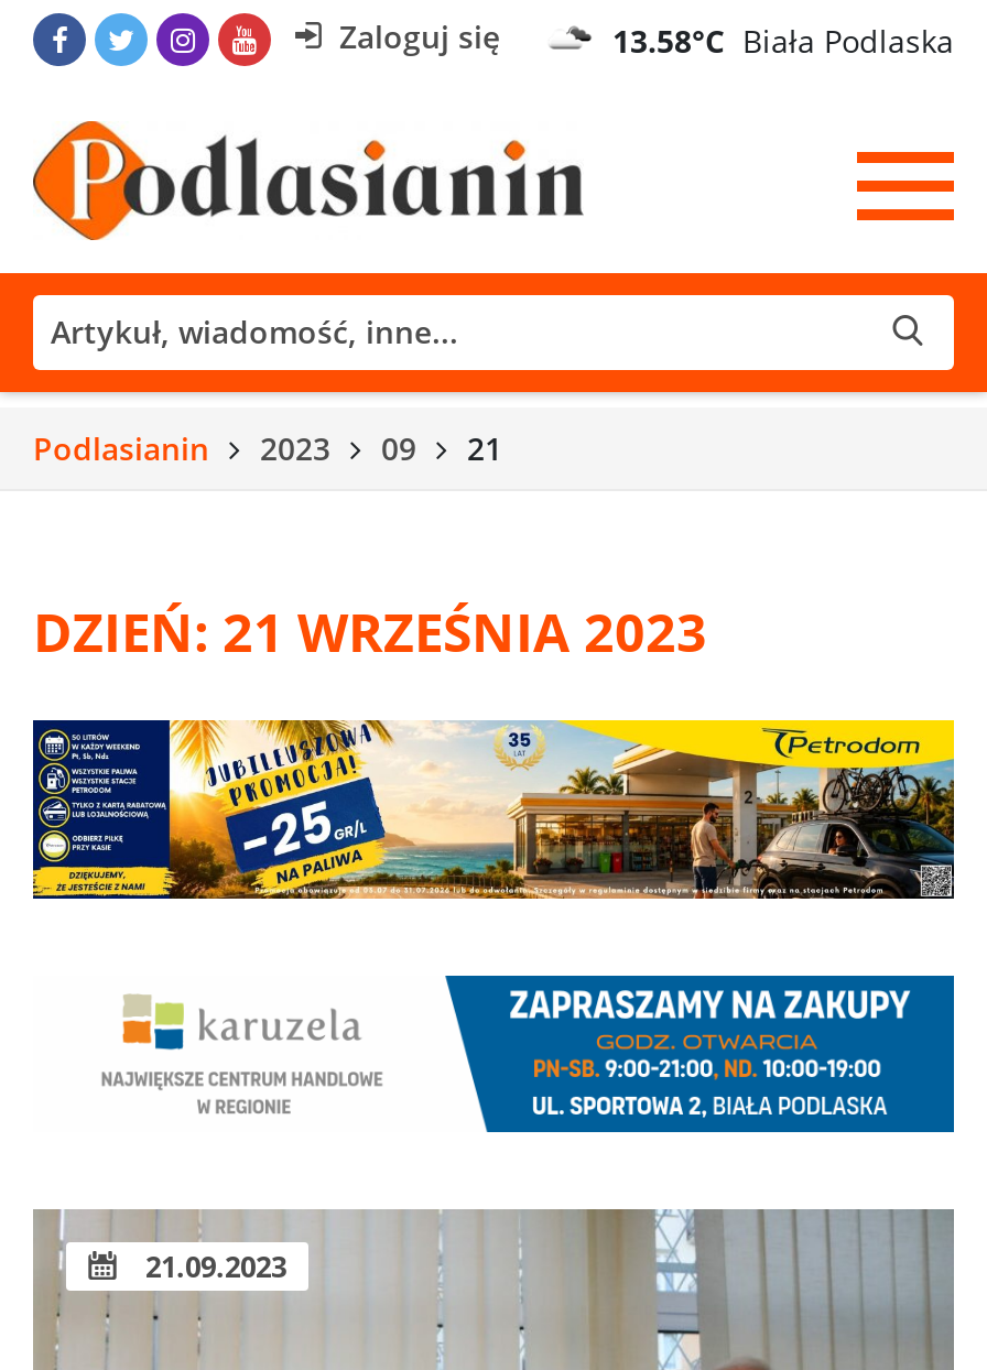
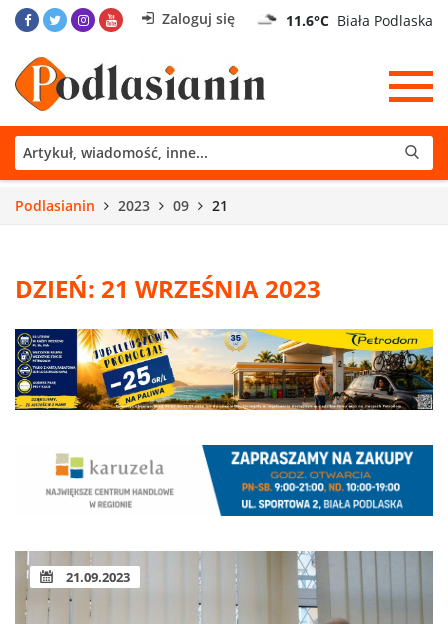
[612,19,954,61] 13.58°C Biała Podlaska -> [286,11,433,30] 11.6°C Biała Podlaska

